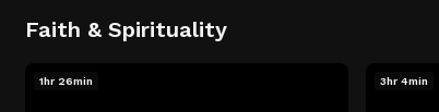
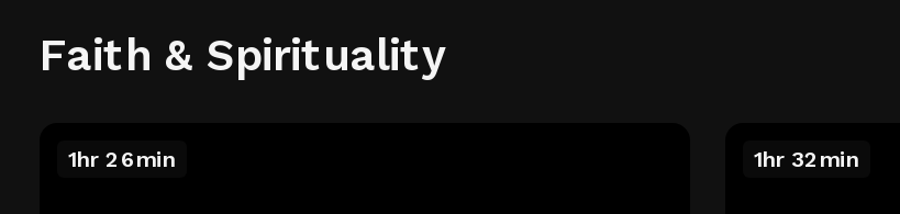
[380,74,428,86] 3hr 4min -> [754,146,859,170] 1hr 32min

